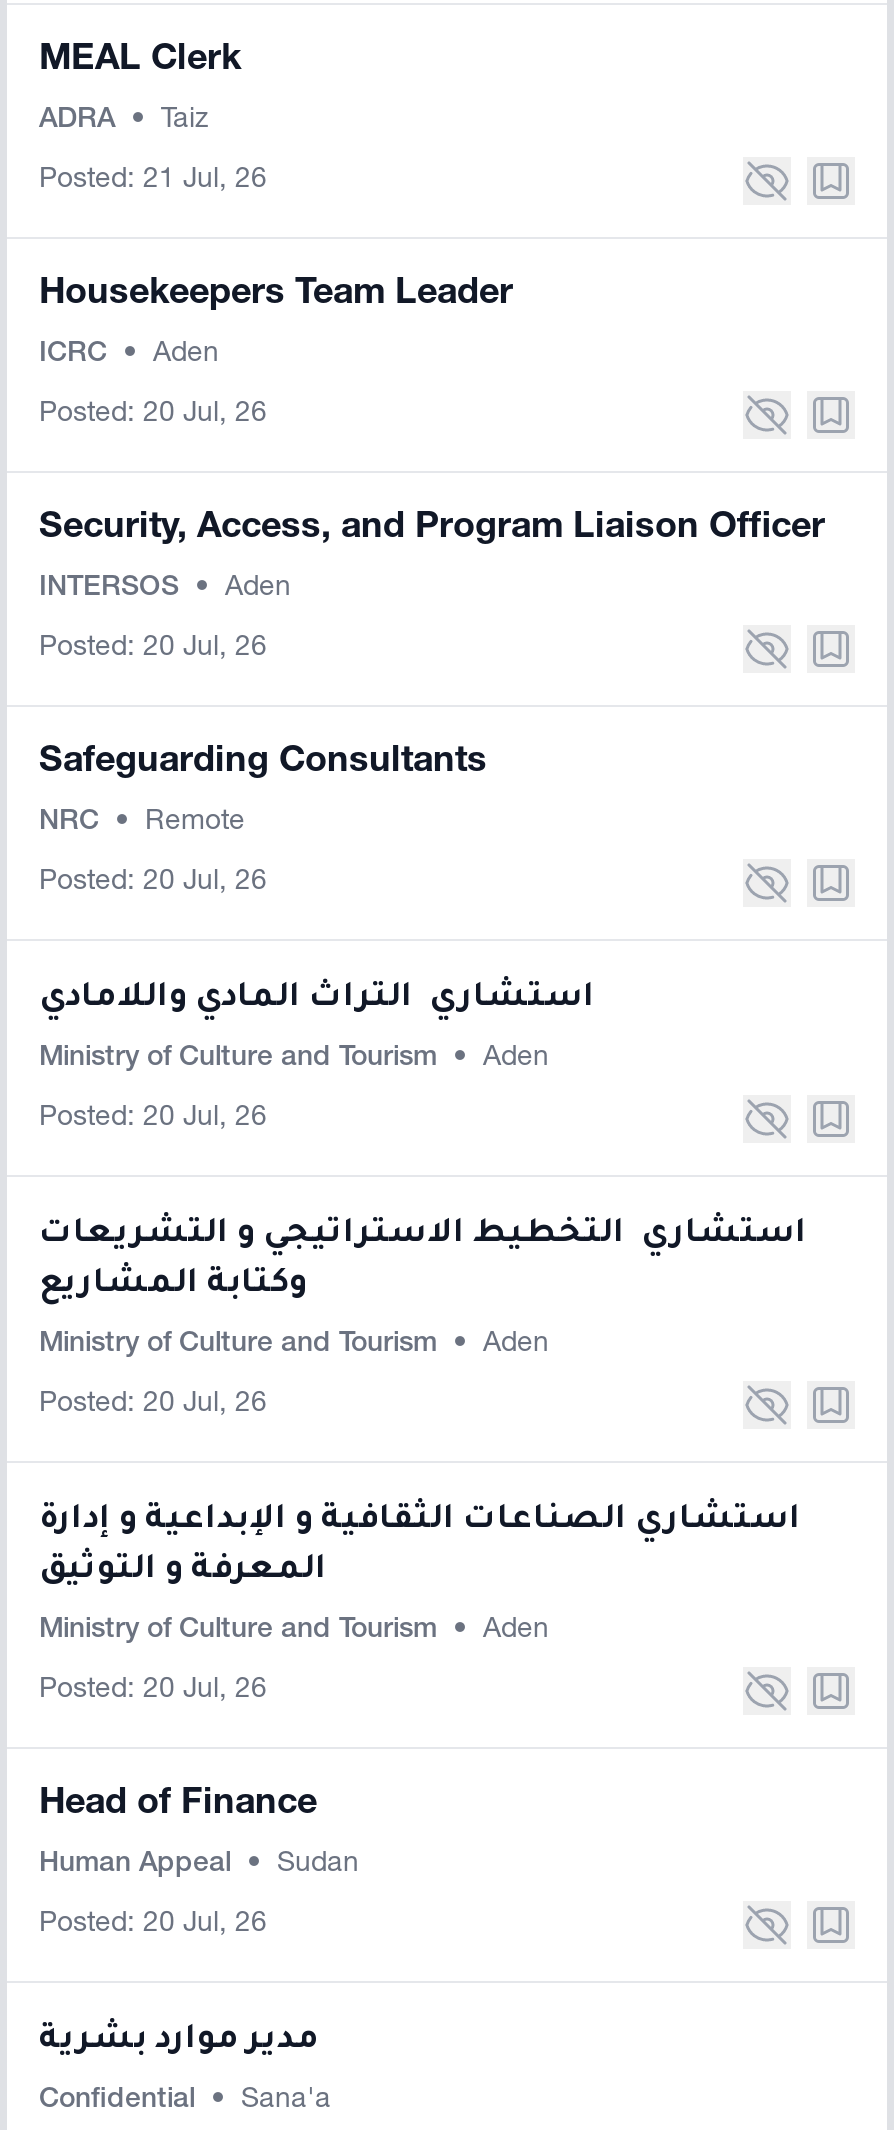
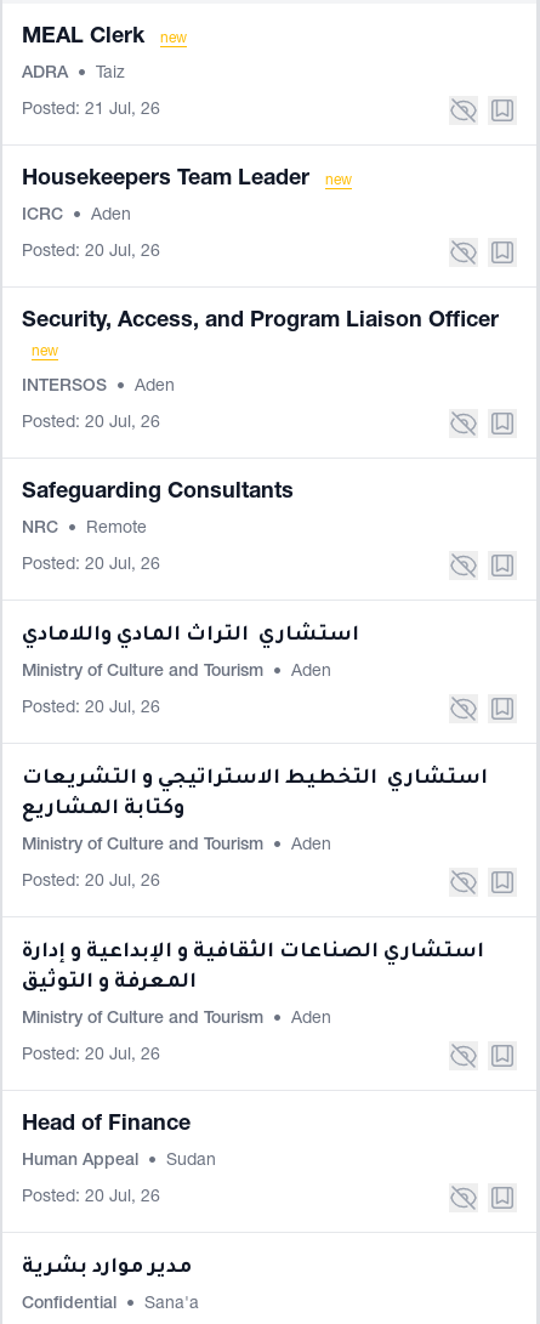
none -> [160,32,187,46] new
none -> [325,174,352,188] new
none -> [32,345,58,359] new

